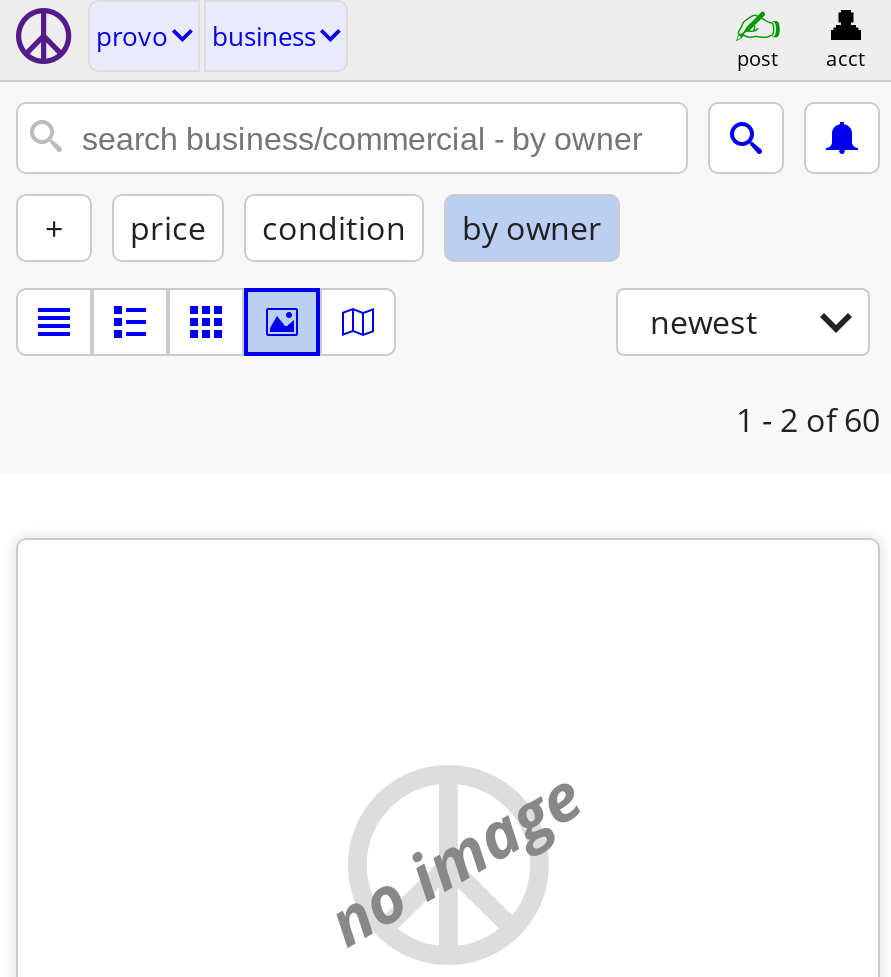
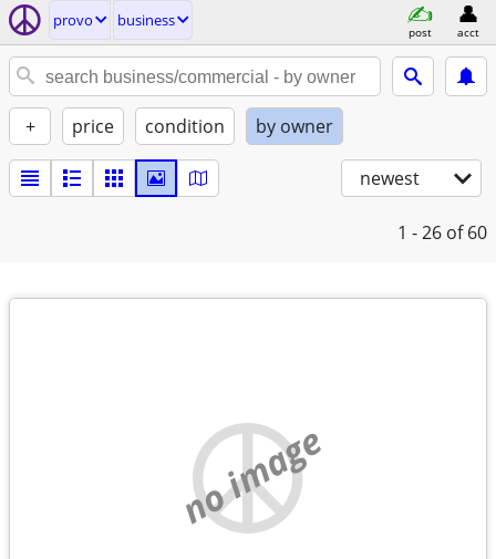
[736,398,880,442] 1 - 2 of 60 -> [397,220,487,245] 1 - 26 of 60

